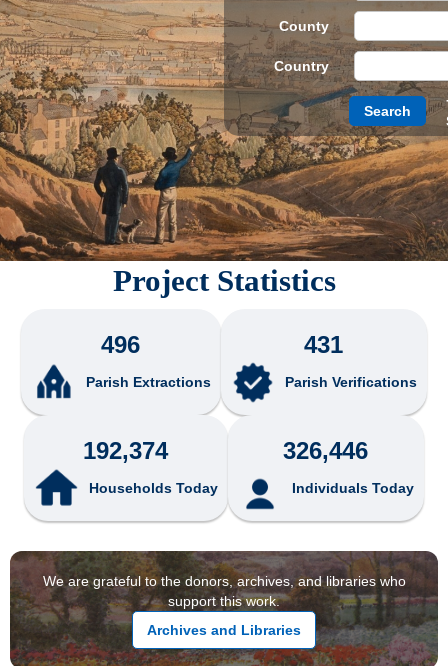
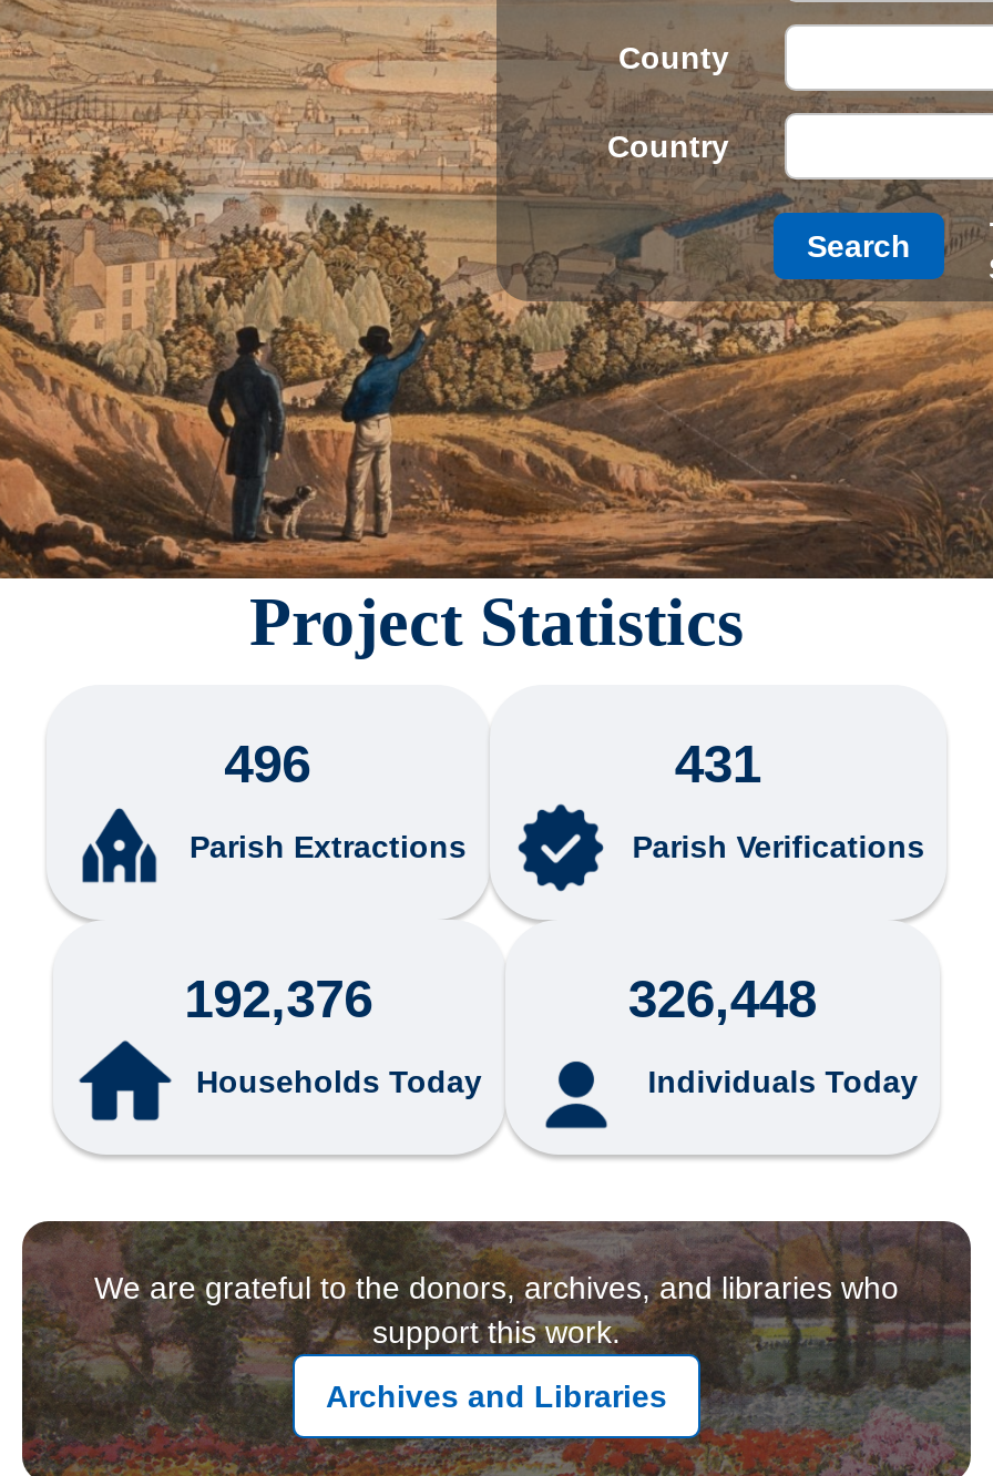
[83,437,168,464] 192,374 -> [184,968,373,1028] 192,376
[283,437,368,464] 326,446 -> [628,968,817,1028] 326,448

